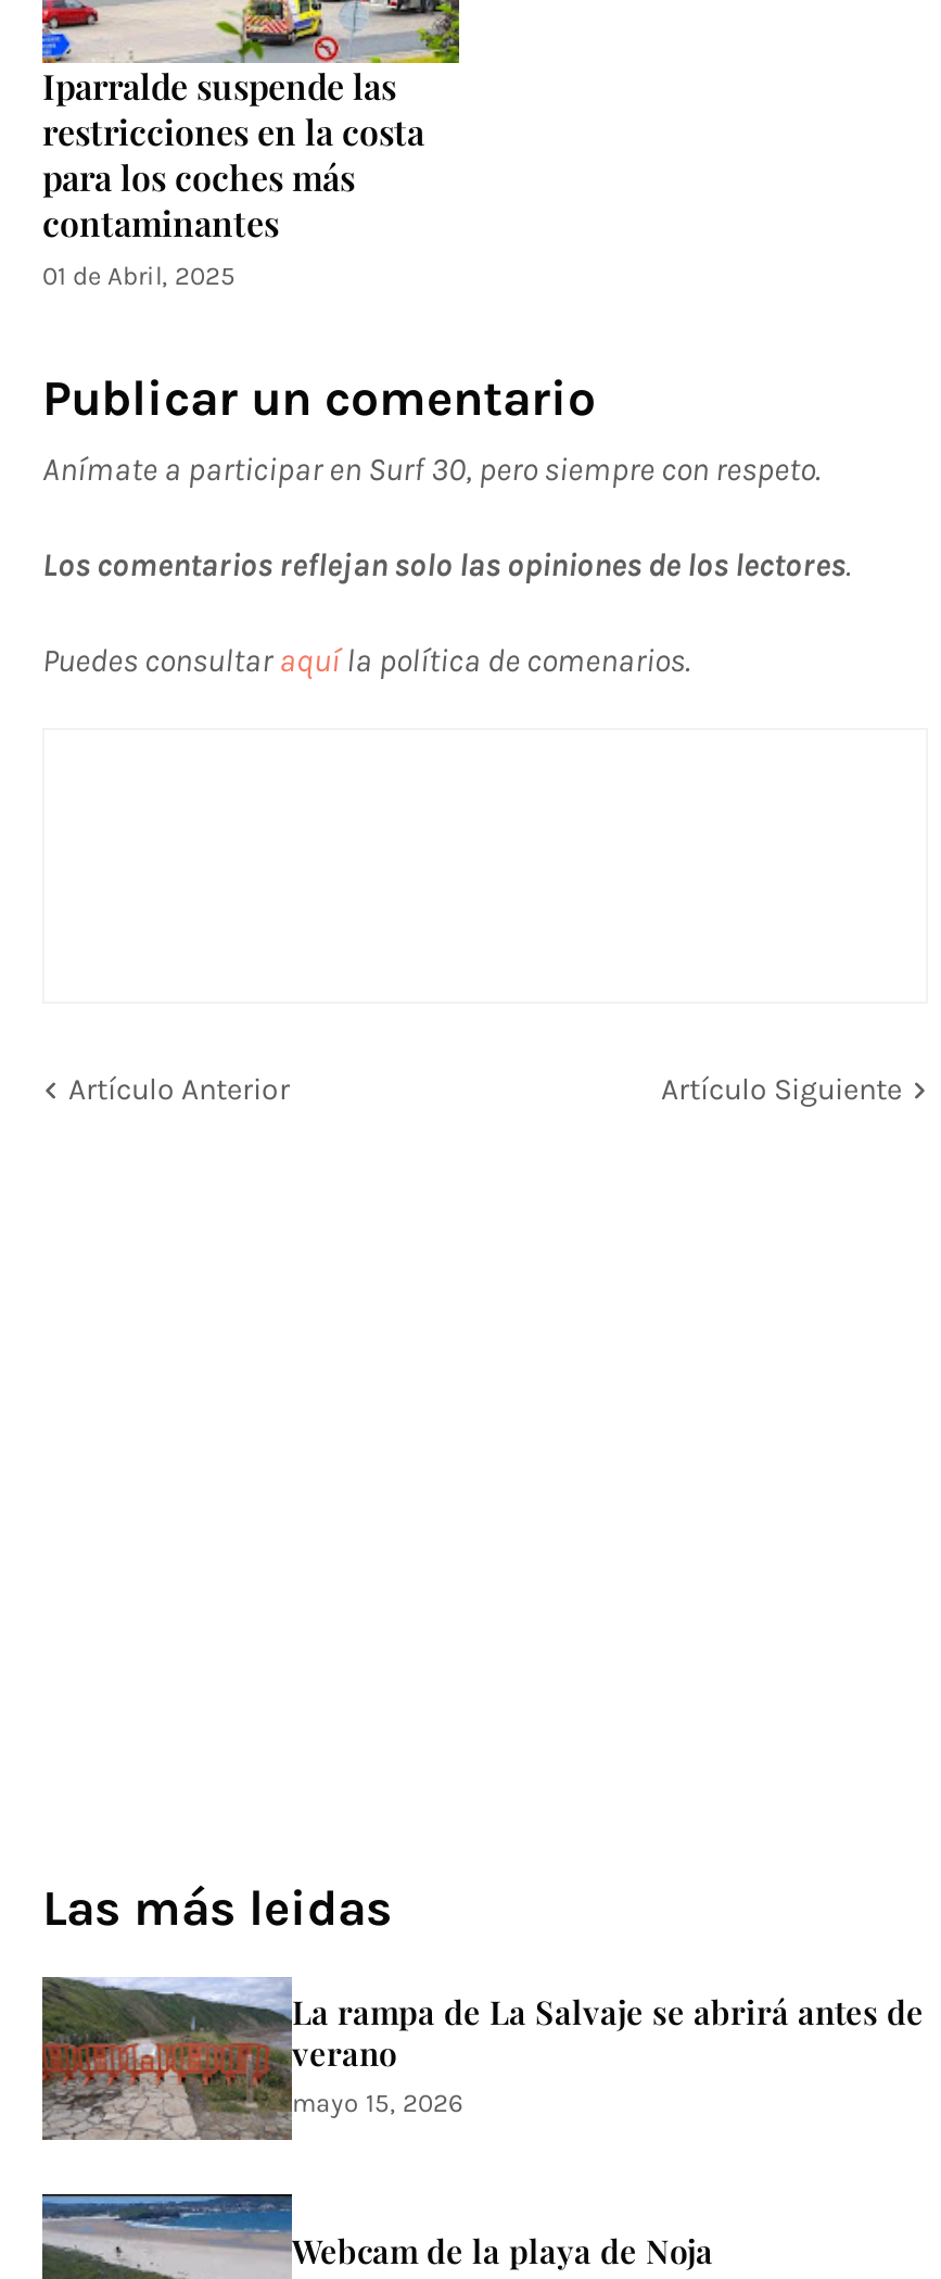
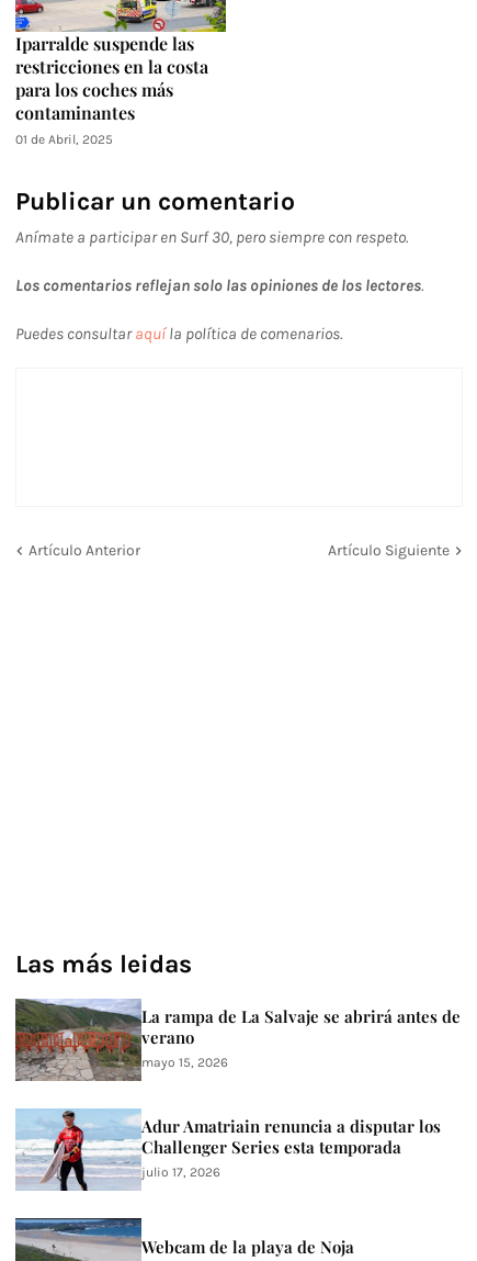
none -> [15,1108,441,1191] [image] | Adur Amatriain renuncia a disputar los | Challenger Series esta temporada | julio 17, 2026

